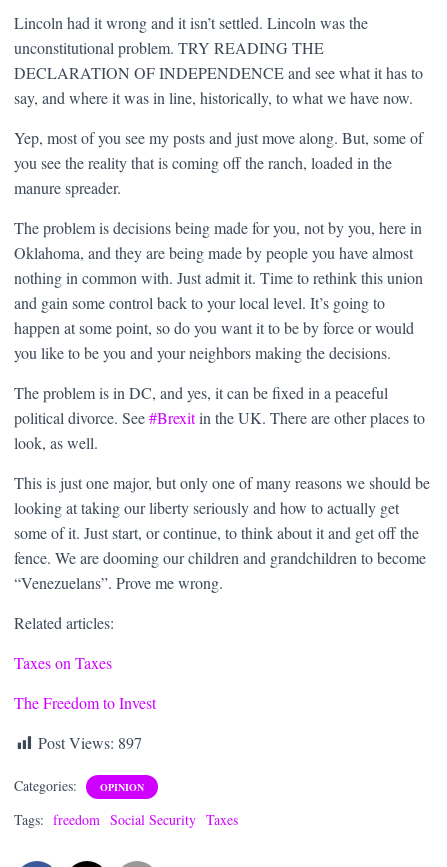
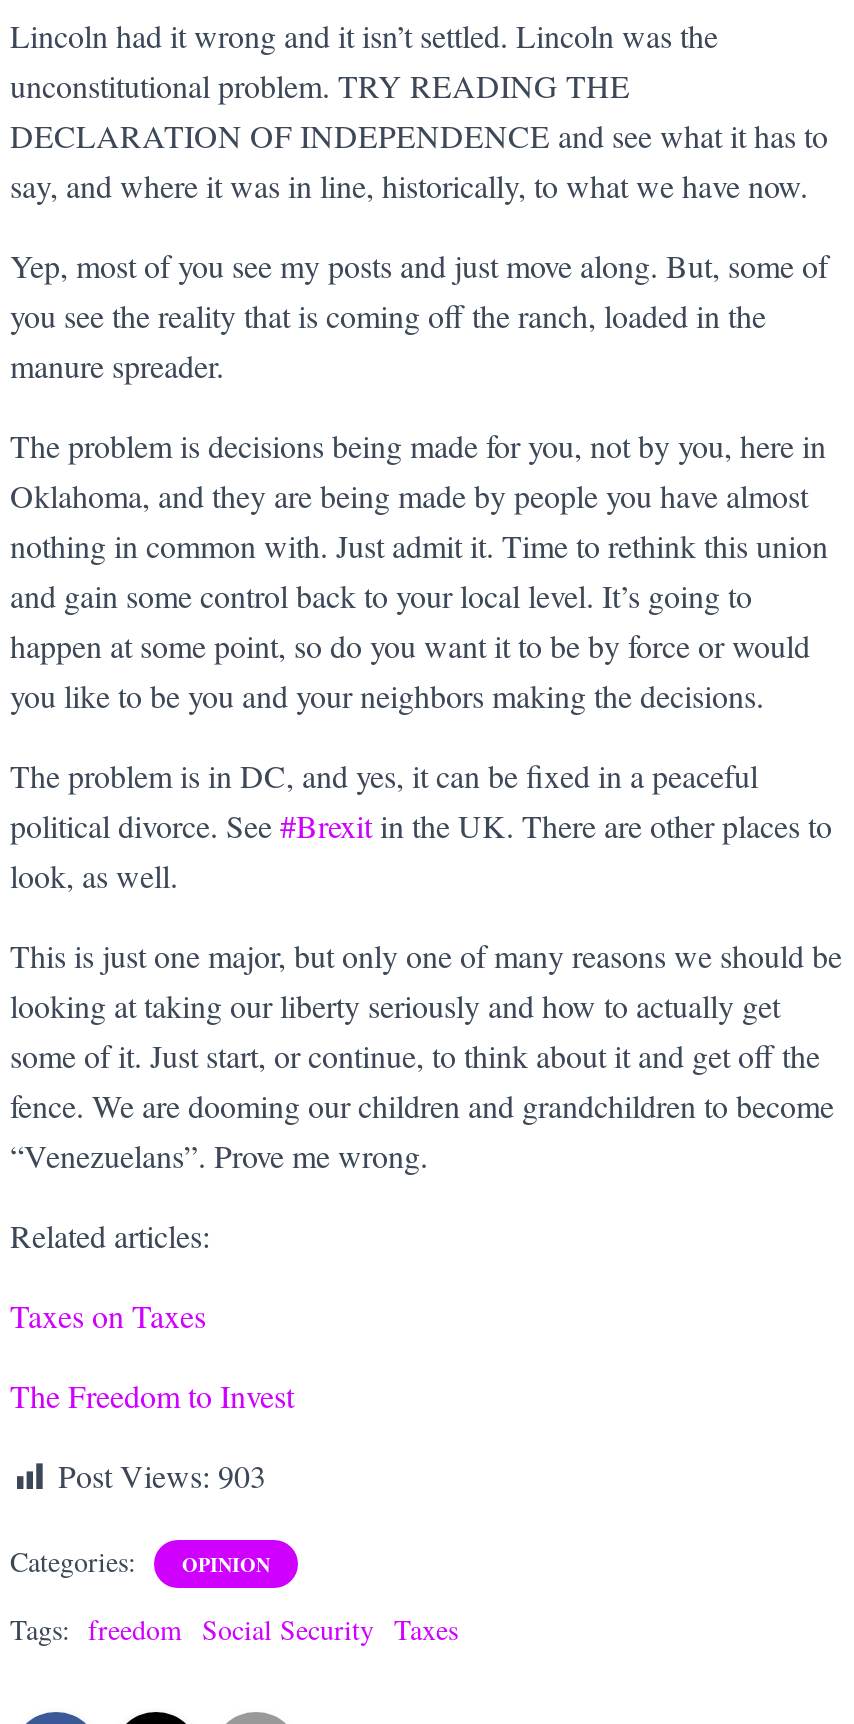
[38,731,142,752] Post Views: 897 -> [58,1453,266,1495] Post Views: 903

